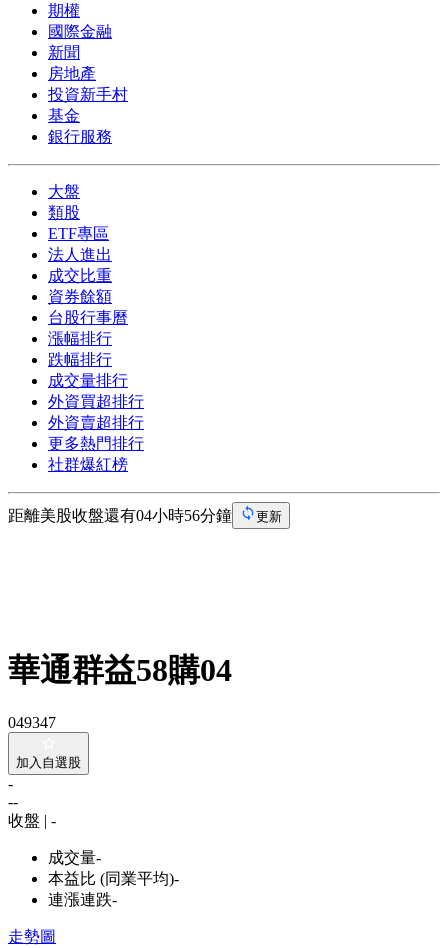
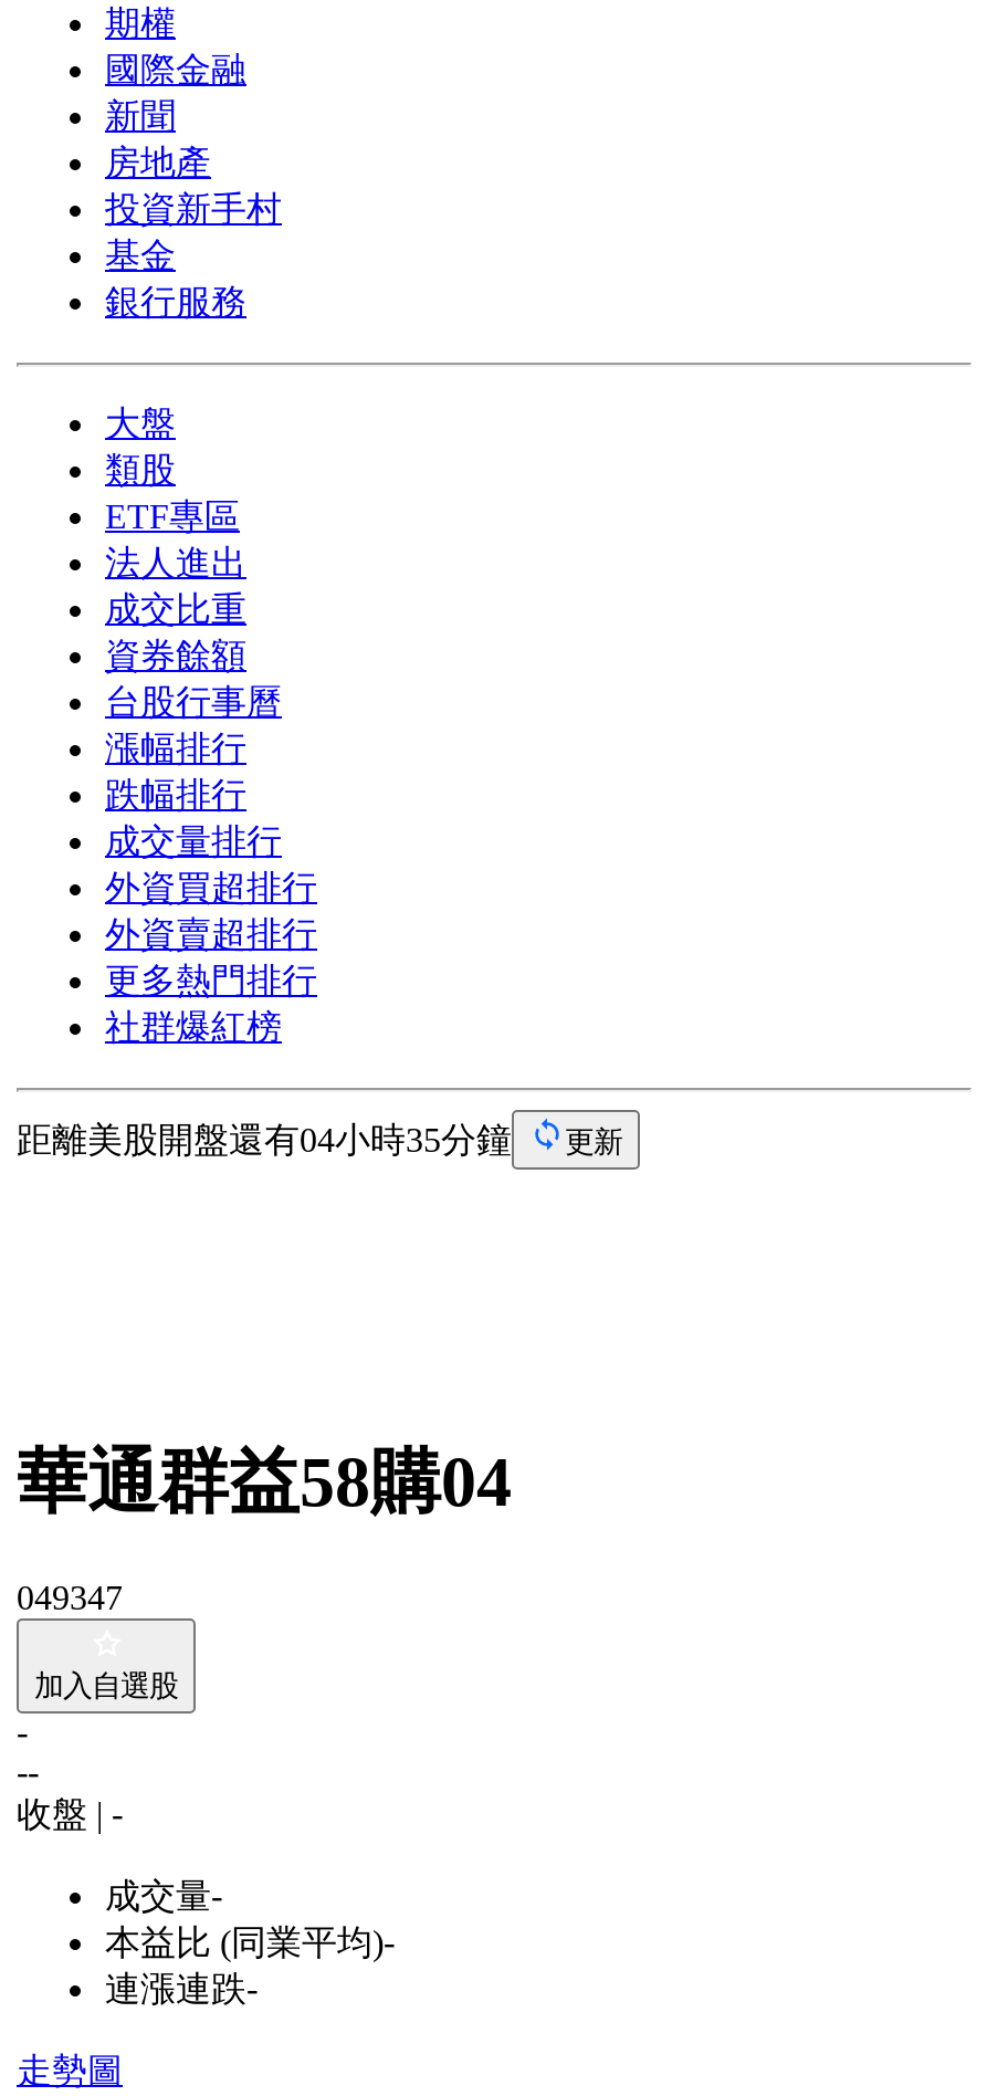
[8,507,232,524] 距離美股收盤還有04小時56分鐘 -> [17,1121,512,1158] 距離美股開盤還有04小時35分鐘

